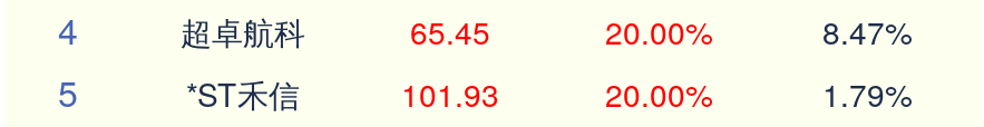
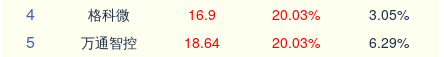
[181,10,912,54] 超卓航科 | 65.45 | 20.00% | 8.47% -> [88,4,409,24] 格科微 | 16.9 | 20.03% | 3.05%
[186,72,912,117] *ST禾信 | 101.93 | 20.00% | 1.79% -> [81,32,409,52] 万通智控 | 18.64 | 20.03% | 6.29%

